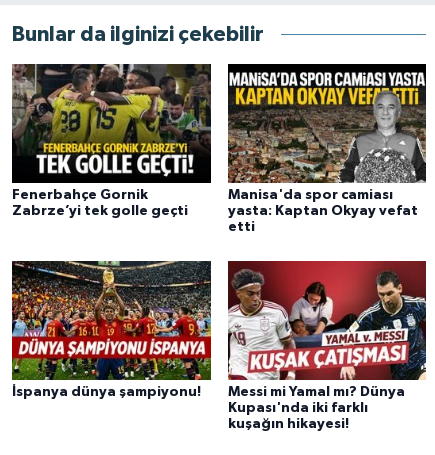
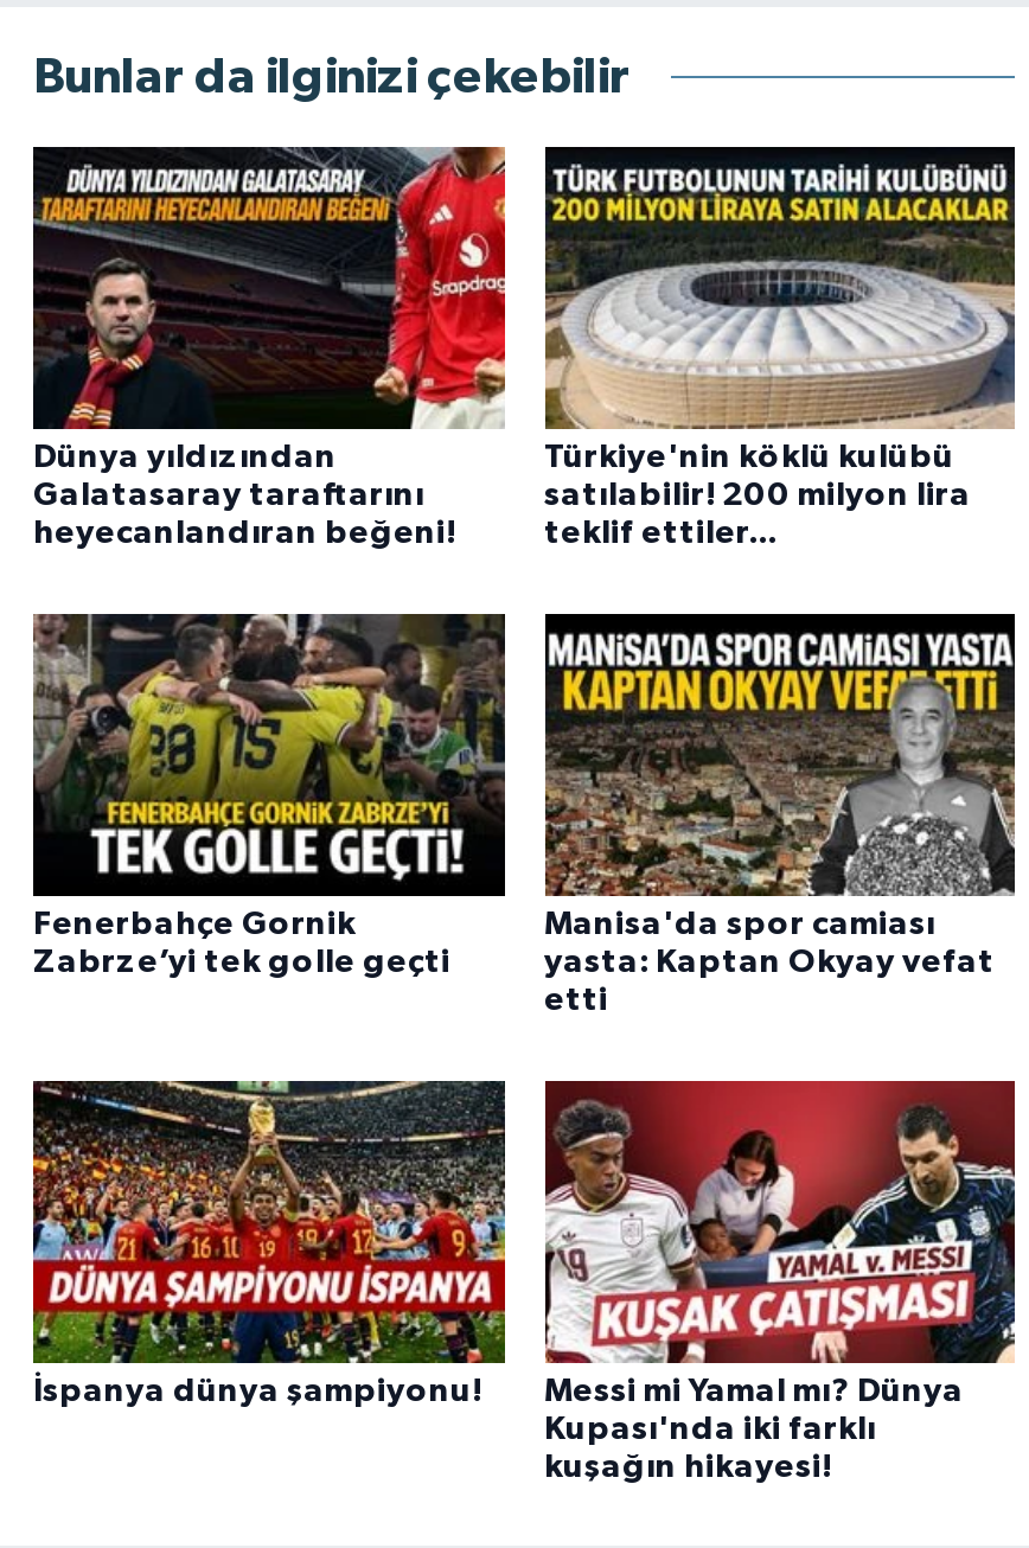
none -> [31,145,507,550] [image] | Dünya yıldızından | Galatasaray taraftarını | heyecanlandıran beğeni!
none -> [544,164,1015,550] [image] | Türkiye'nin köklü kulübü | satılabilir! 200 milyon lira | teklif ettiler...

